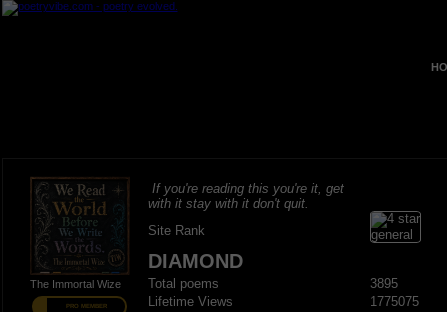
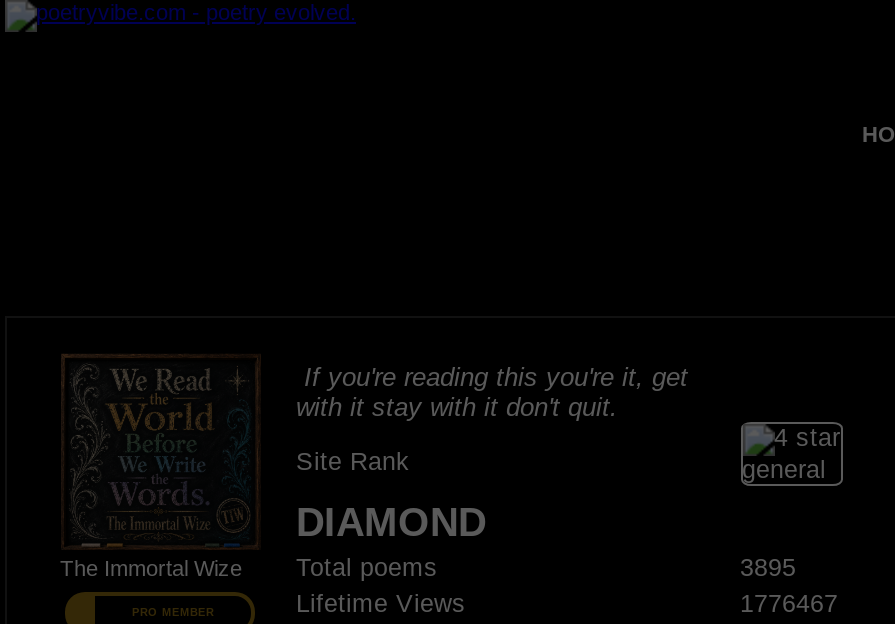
[369,295,418,309] 1775075 -> [740,590,838,618] 1776467

